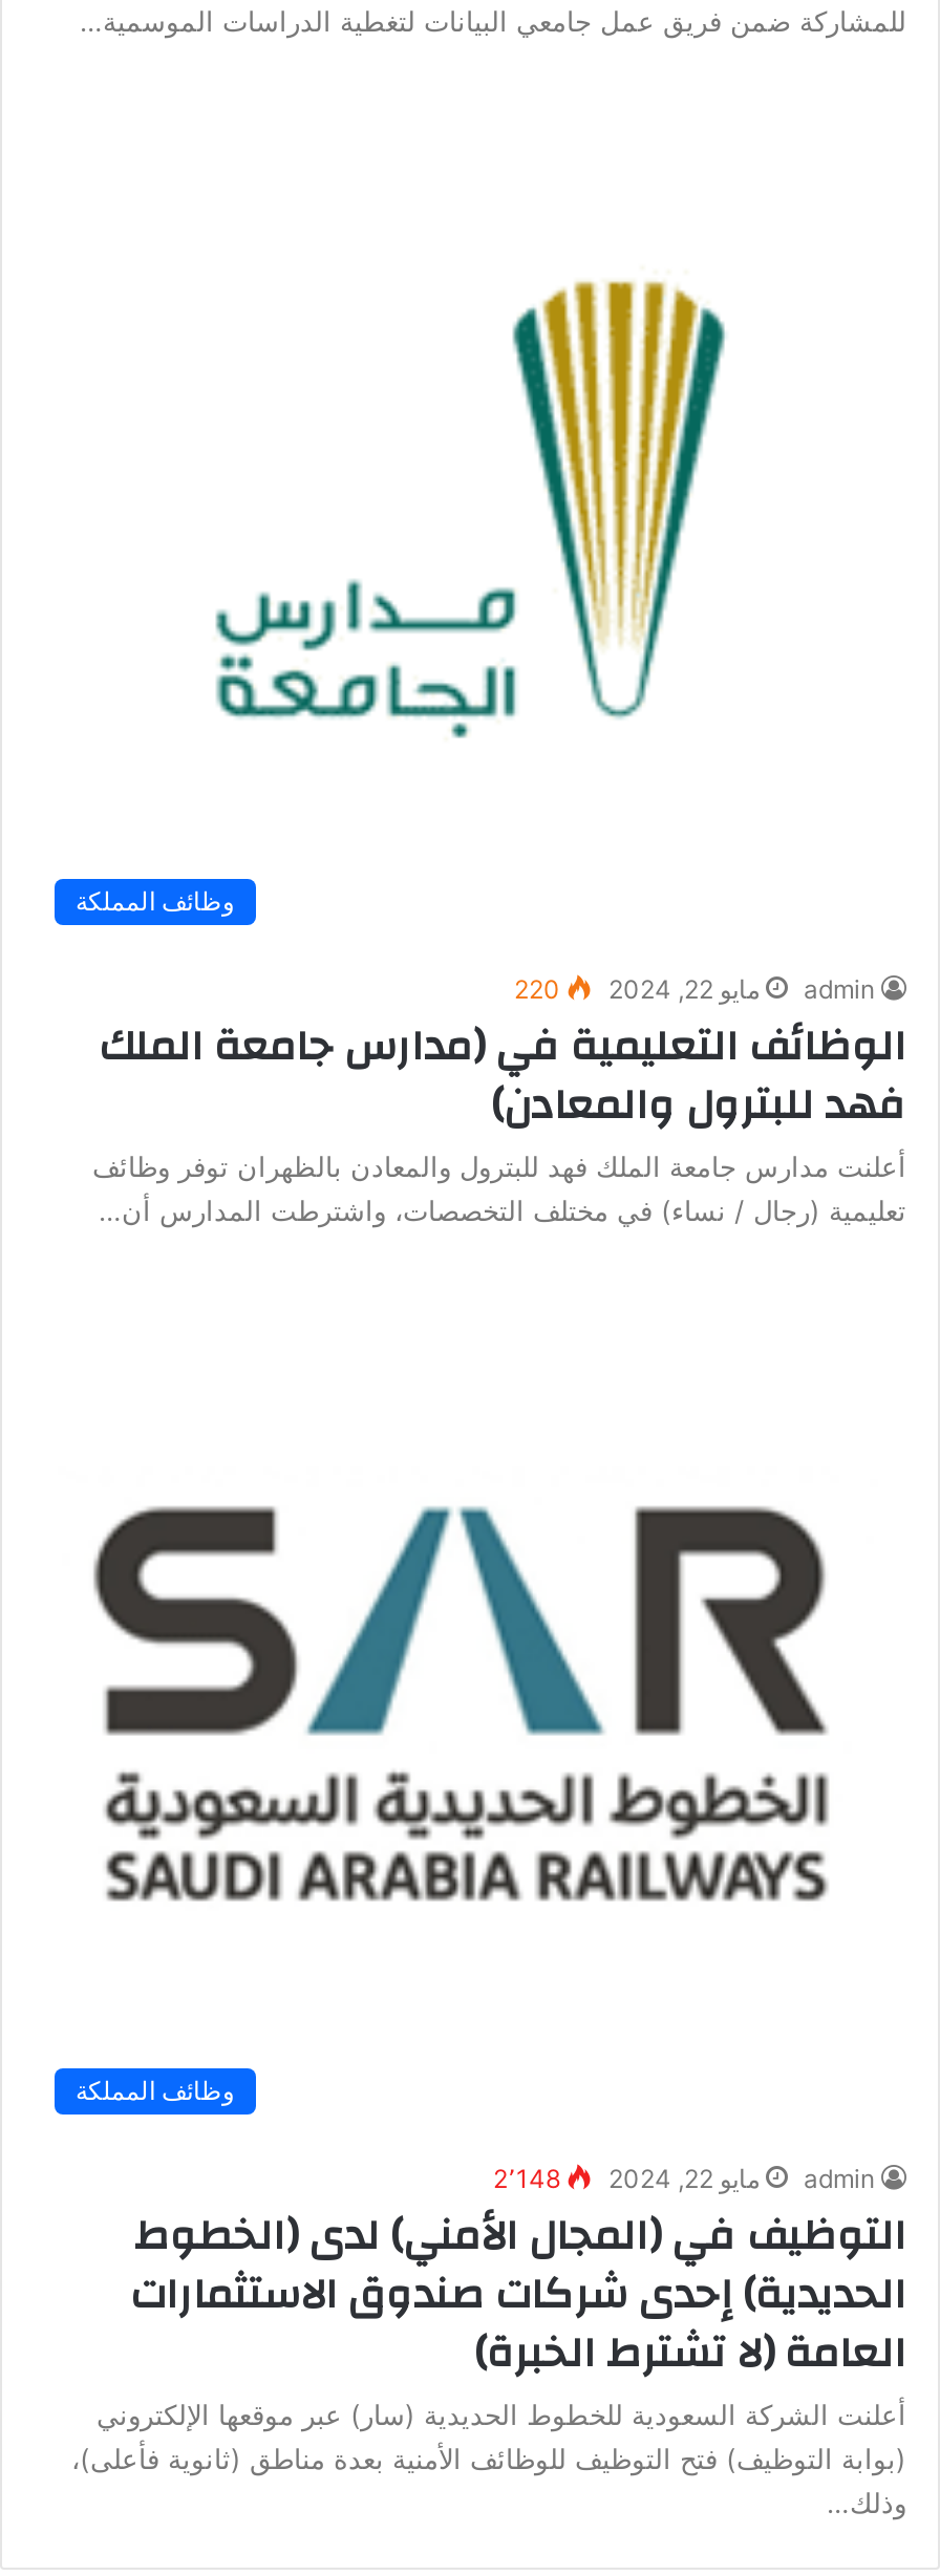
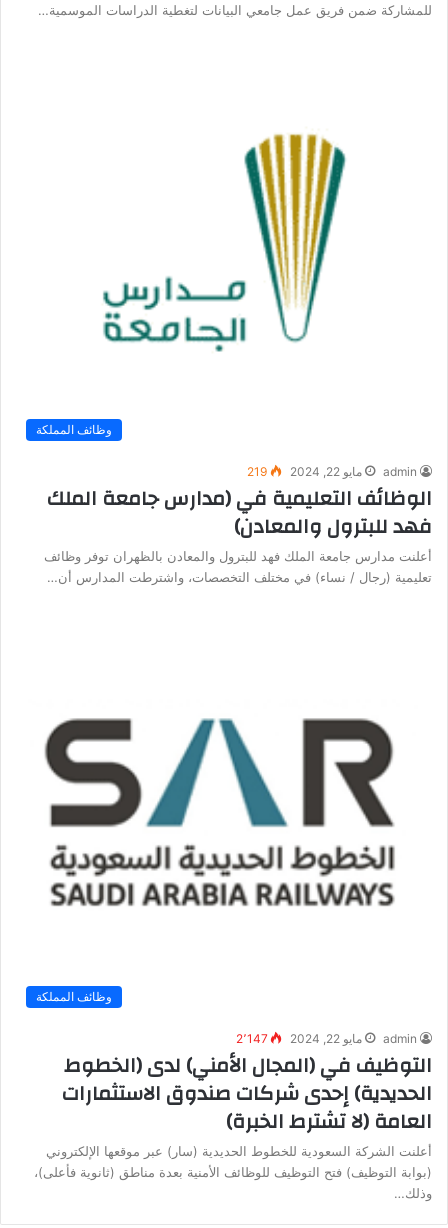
[514,974,560,1005] 220 -> [247,464,267,479] 219
[493,2163,560,2195] 2٬148 -> [236,1031,267,1046] 2٬147

